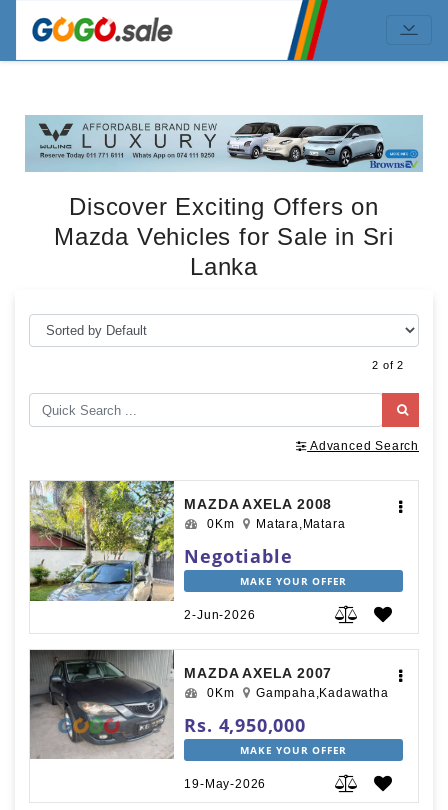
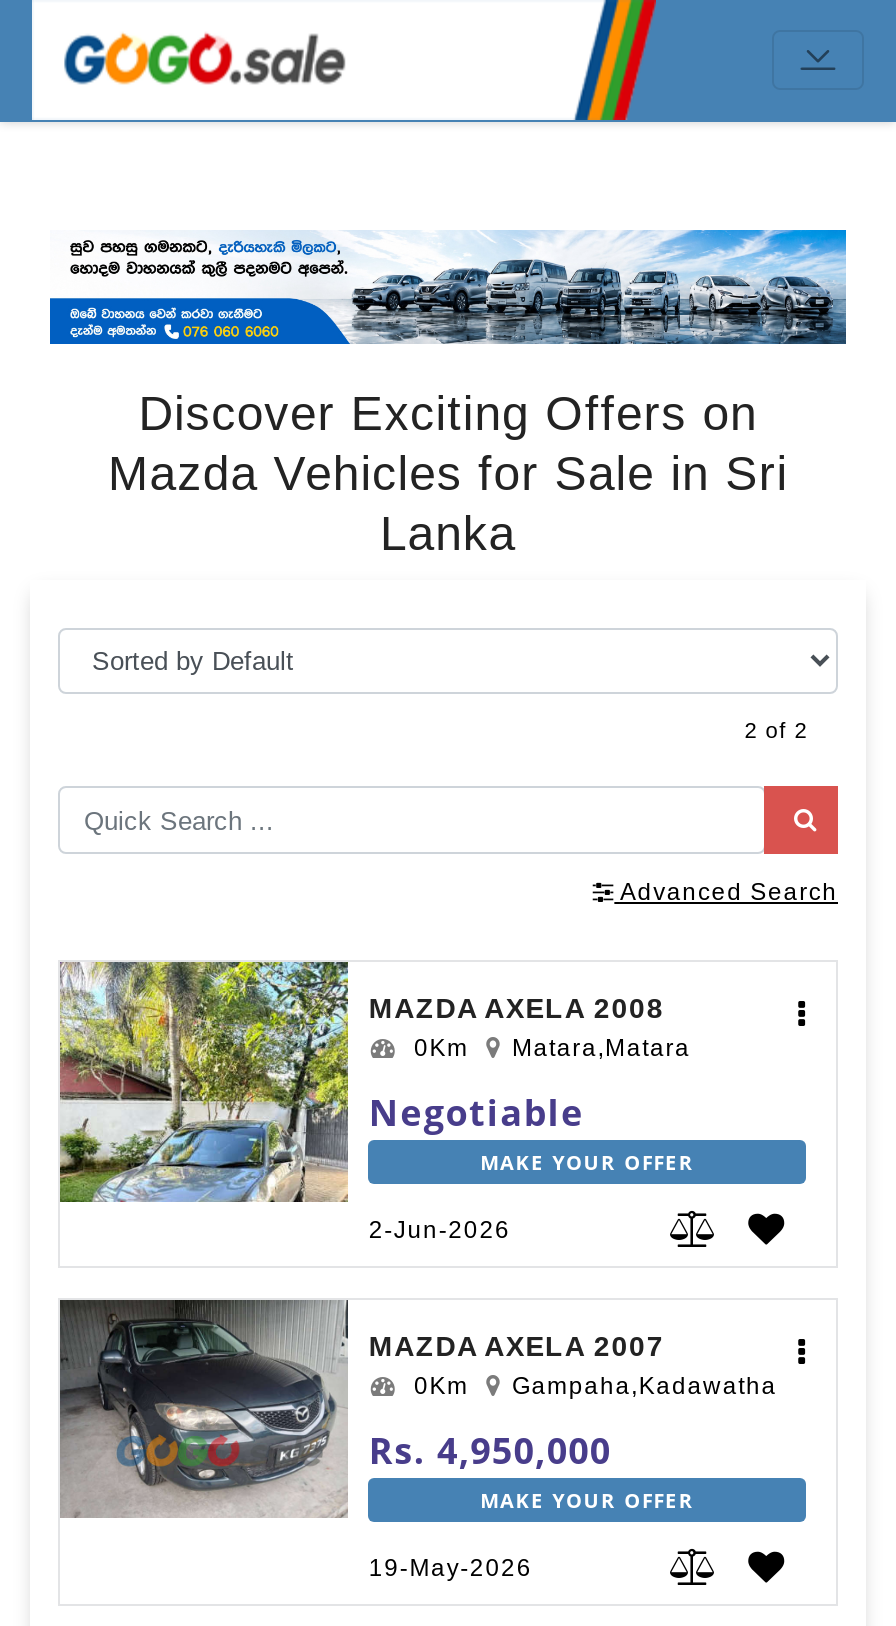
[24,115,422,172] [image] -> [50,230,846,346] [image]

